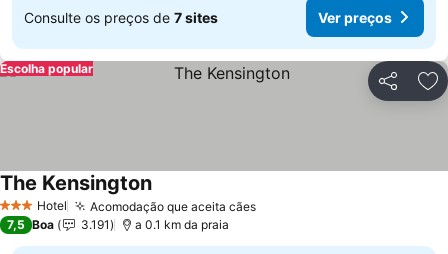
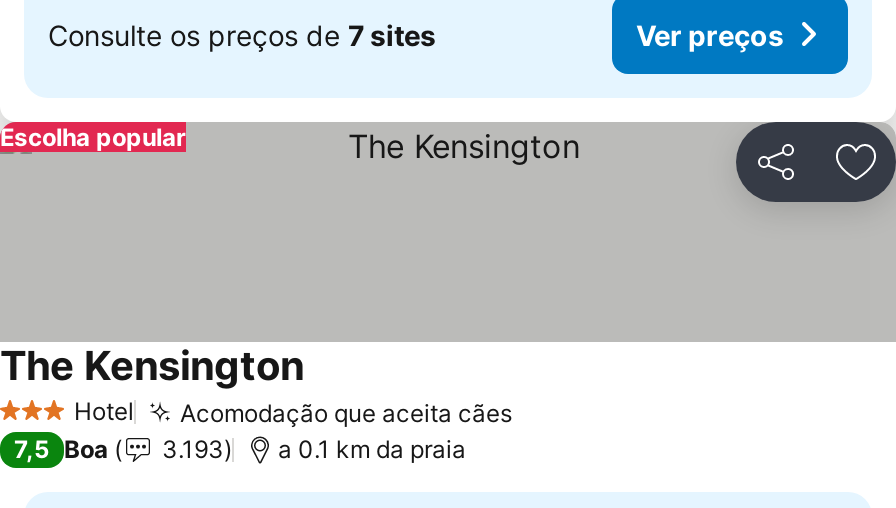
[81,217,110,232] 3.191 -> [162,434,224,464] 3.193

